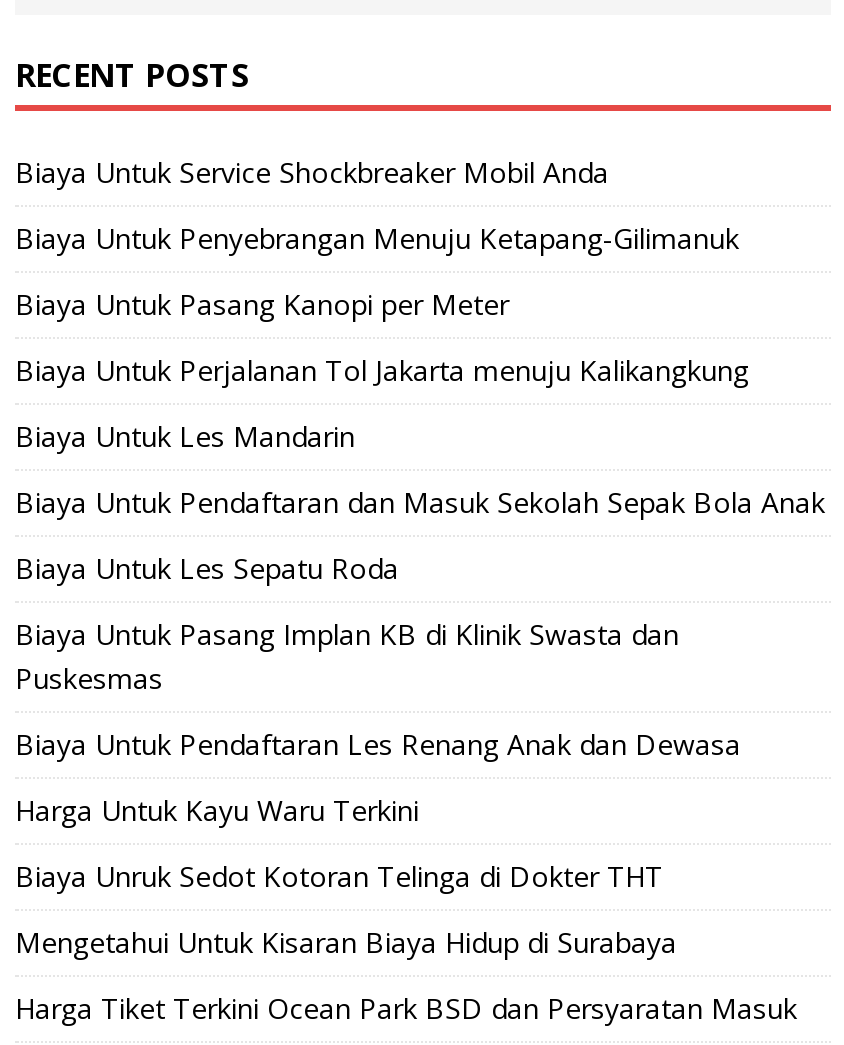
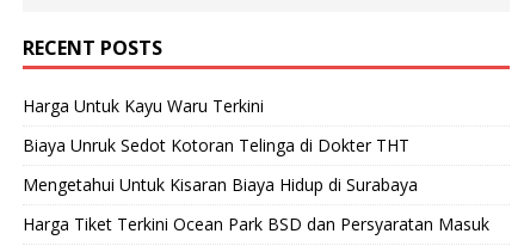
[15,152,825,762] Biaya Untuk Service Shockbreaker Mobil Anda | Biaya Untuk Penyebrangan Menuju Ketapang-Gilimanuk | Biaya Untuk Pasang Kanopi per Meter | Biaya Untuk Perjalanan Tol Jakarta menuju Kalikangkung | Biaya Untuk Les Mandarin | Biaya Untuk Pendaftaran dan Masuk Sekolah Sepak Bola Anak | Biaya Untuk Les Sepatu Roda | Biaya Untuk Pasang Implan KB di Klinik Swasta dan | Puskesmas | Biaya Untuk Pendaftaran Les Renang Anak dan Dewasa -> none

